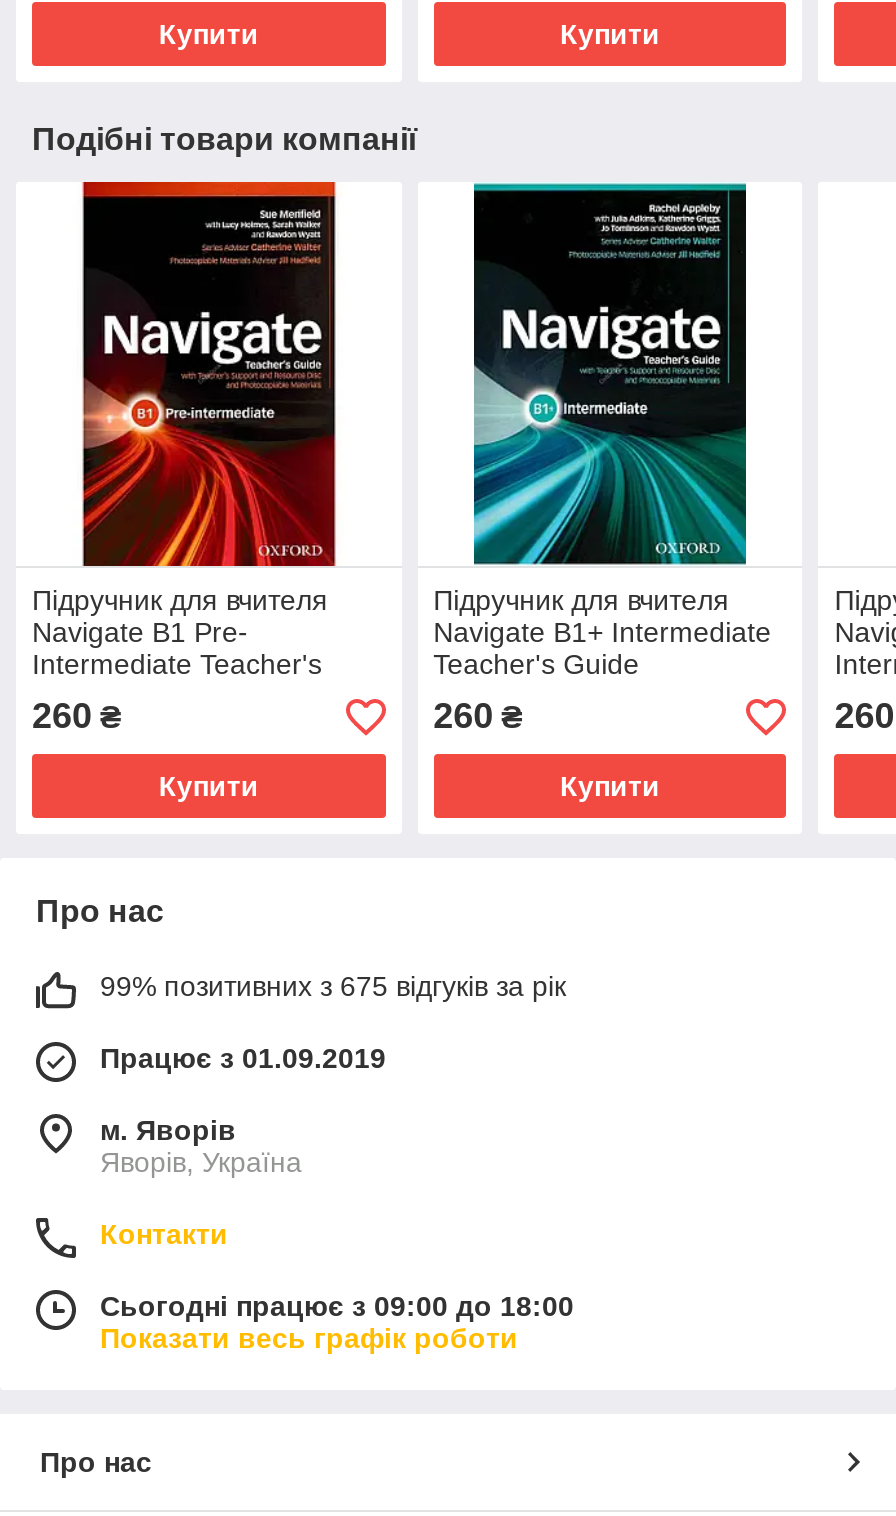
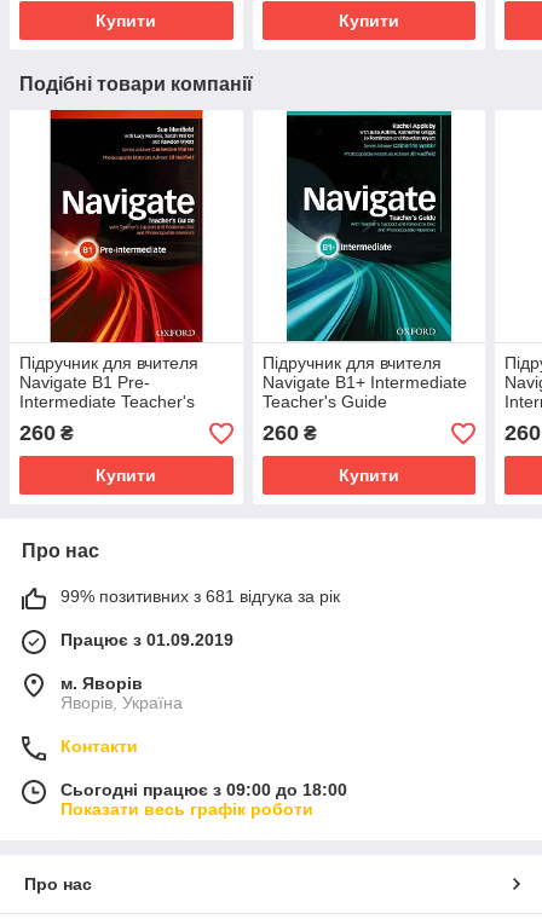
[100,971,566,1003] 99% позитивних з 675 відгуків за рік -> [60,587,340,606] 99% позитивних з 681 відгука за рік

